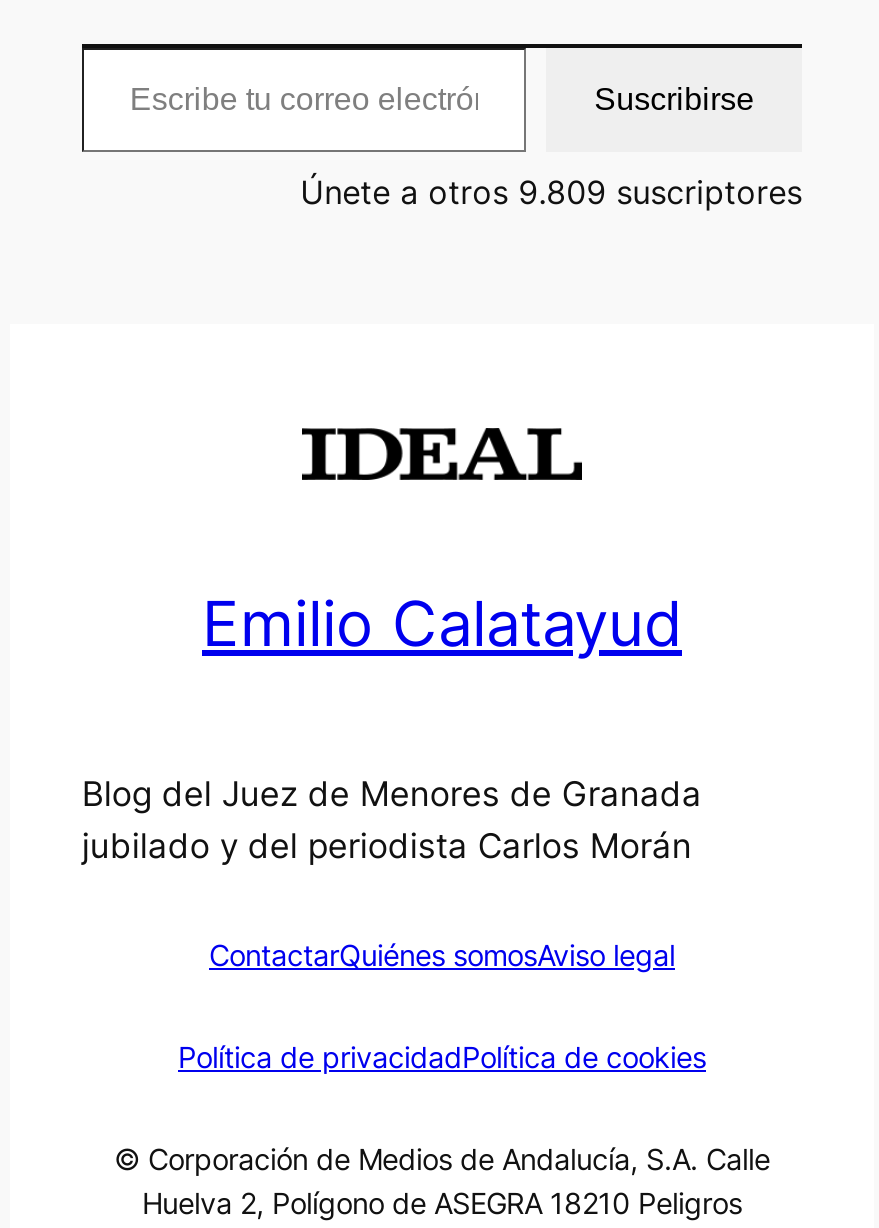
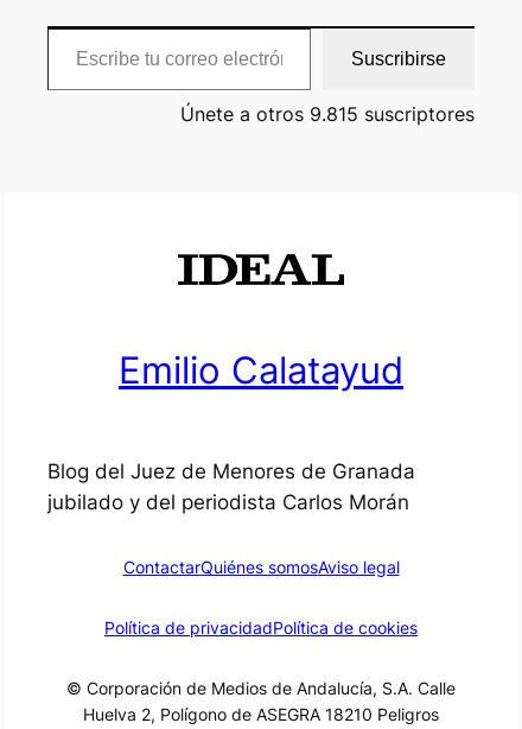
[300,172,802,212] Únete a otros 9.809 suscriptores -> [181,102,475,126] Únete a otros 9.815 suscriptores

